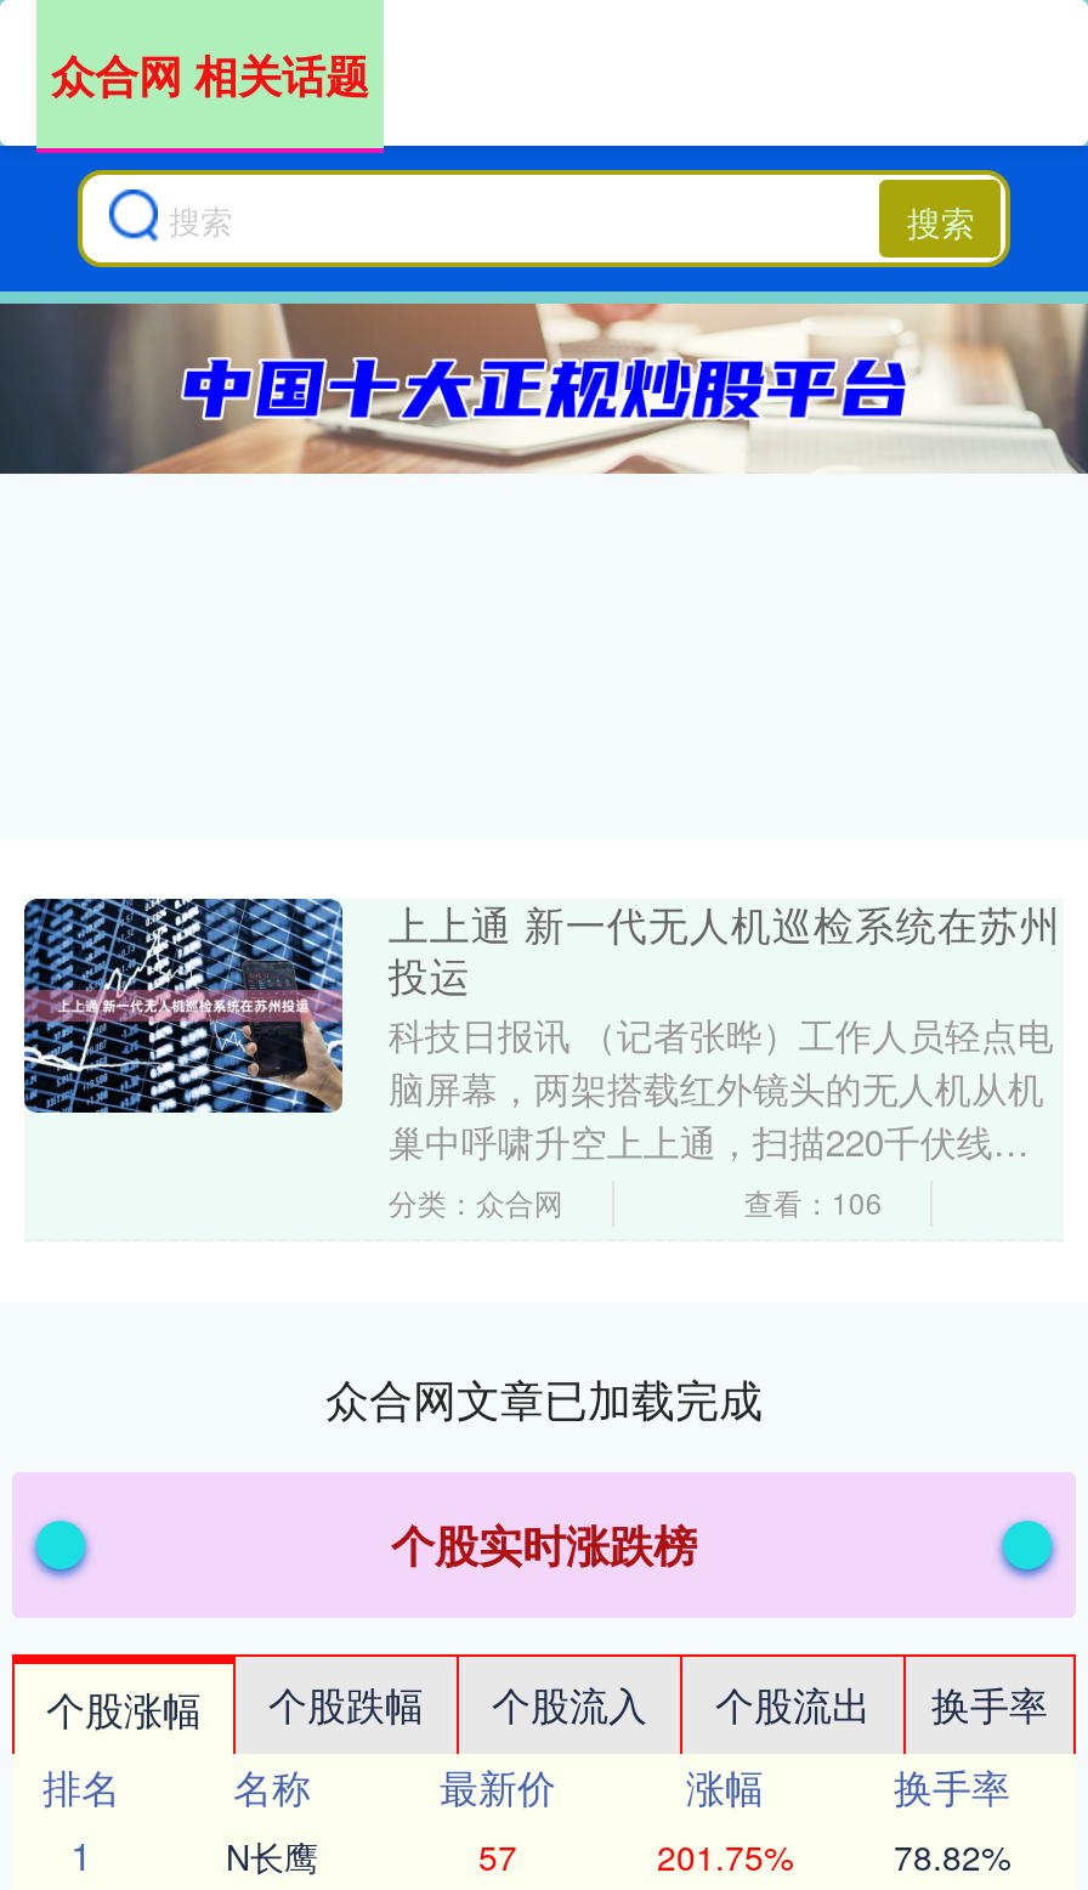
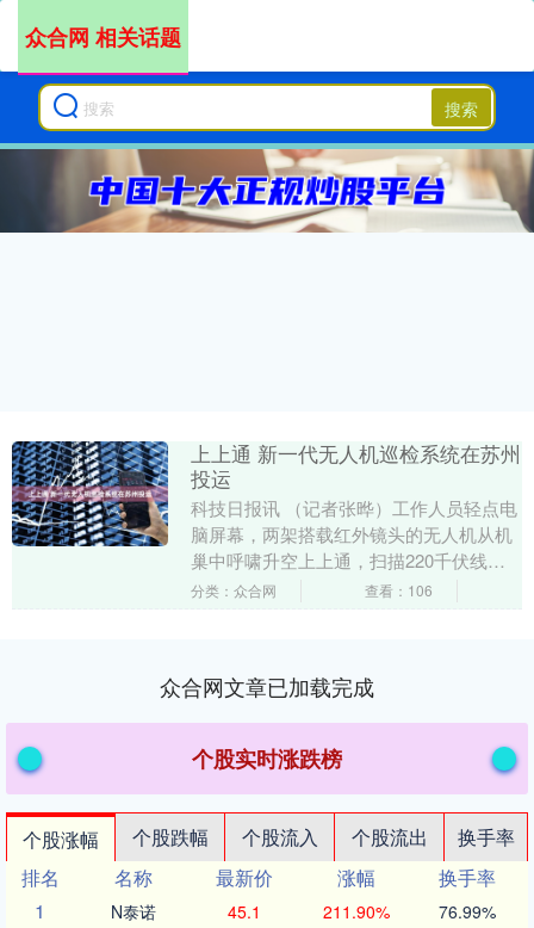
[226,1832,318,1880] N长鹰 -> [111,899,156,923] N泰诺
[478,1832,517,1880] 57 -> [228,899,261,923] 45.1
[657,1832,793,1880] 201.75% -> [322,899,389,923] 211.90%
[894,1832,1010,1880] 78.82% -> [439,899,496,923] 76.99%

